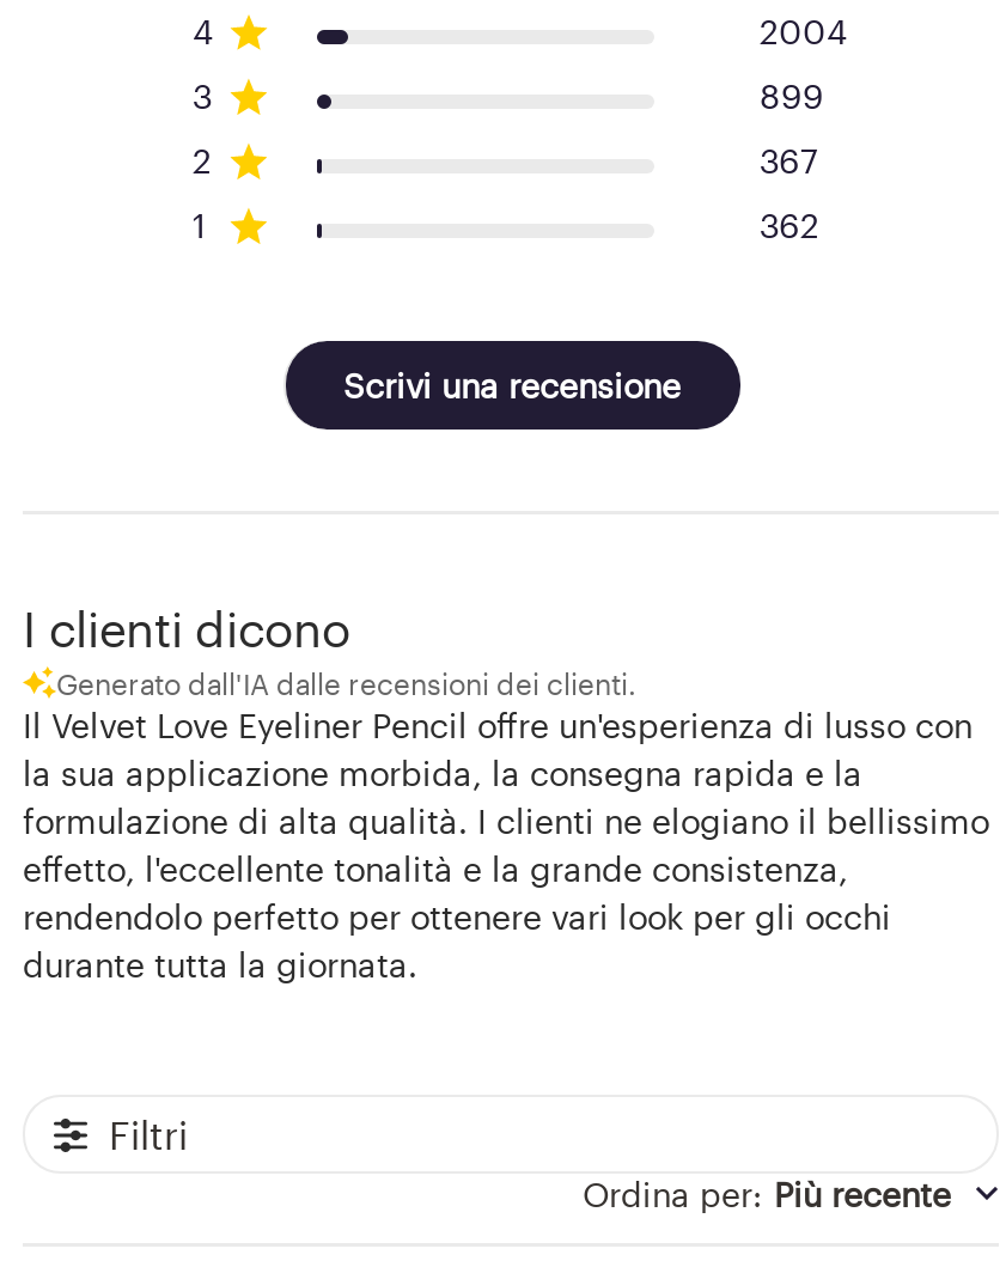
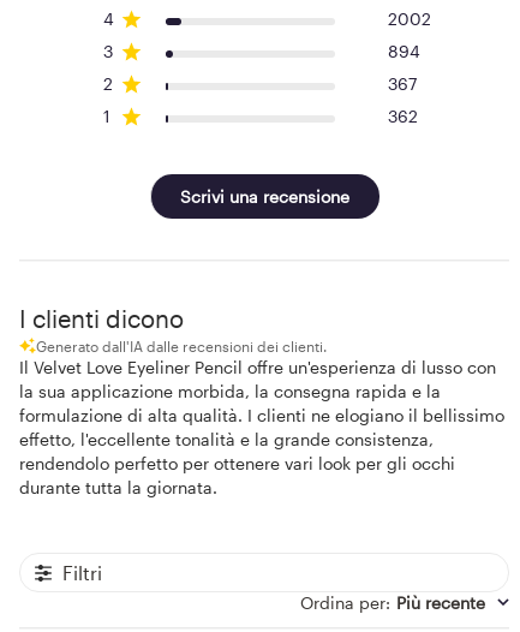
[760,11,848,52] 2004 -> [388,9,431,29] 2002
[760,76,824,117] 899 -> [388,41,420,62] 894

